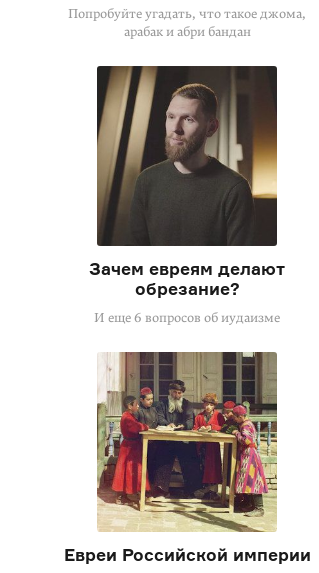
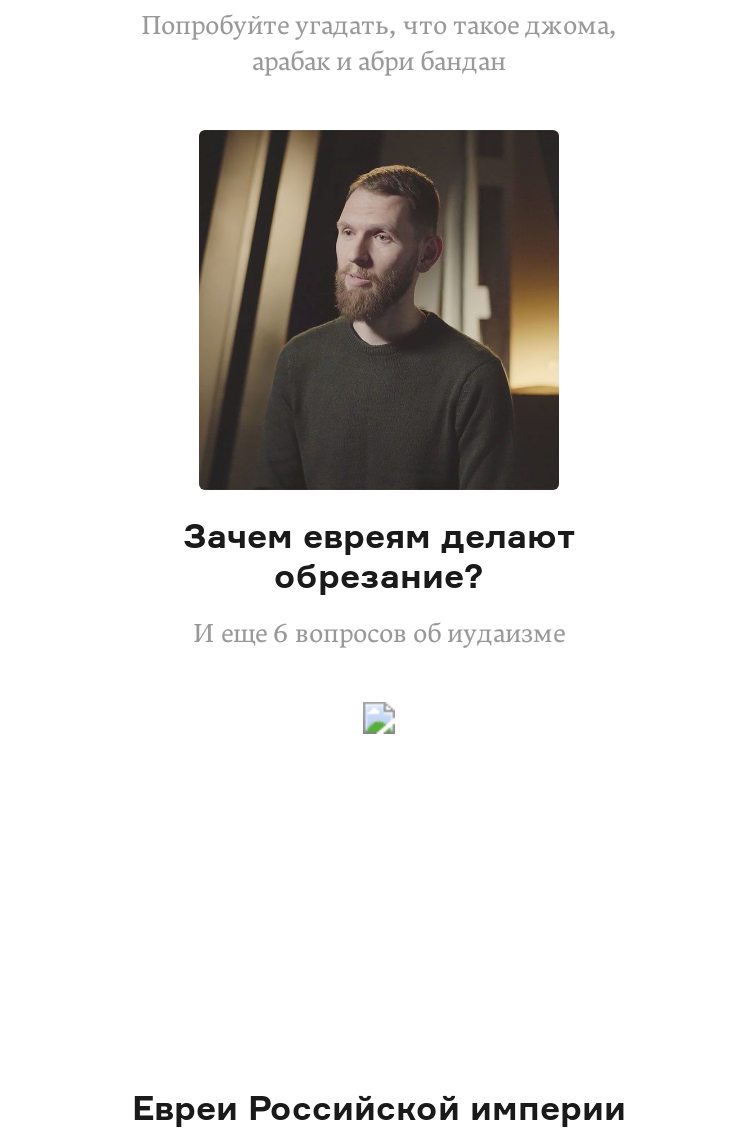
[96,351,278,533] [image] -> none

